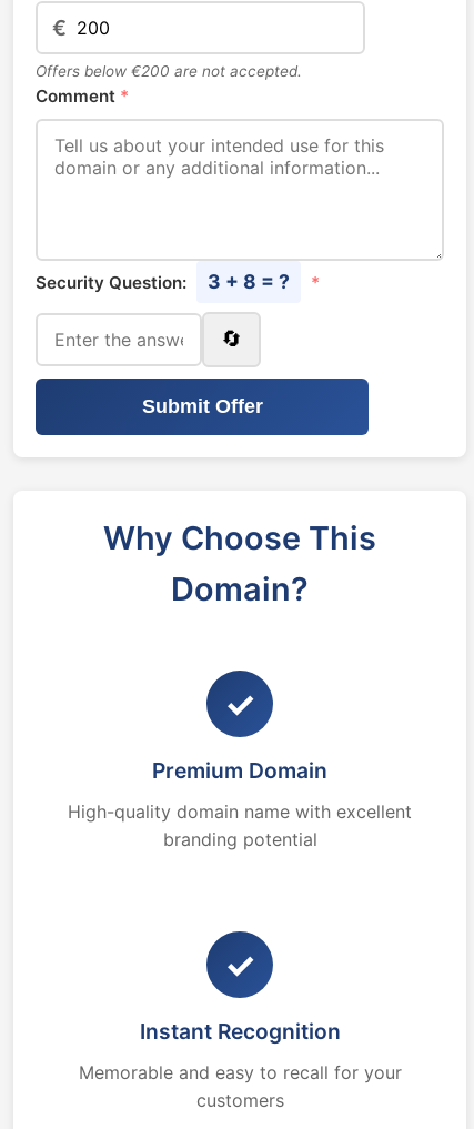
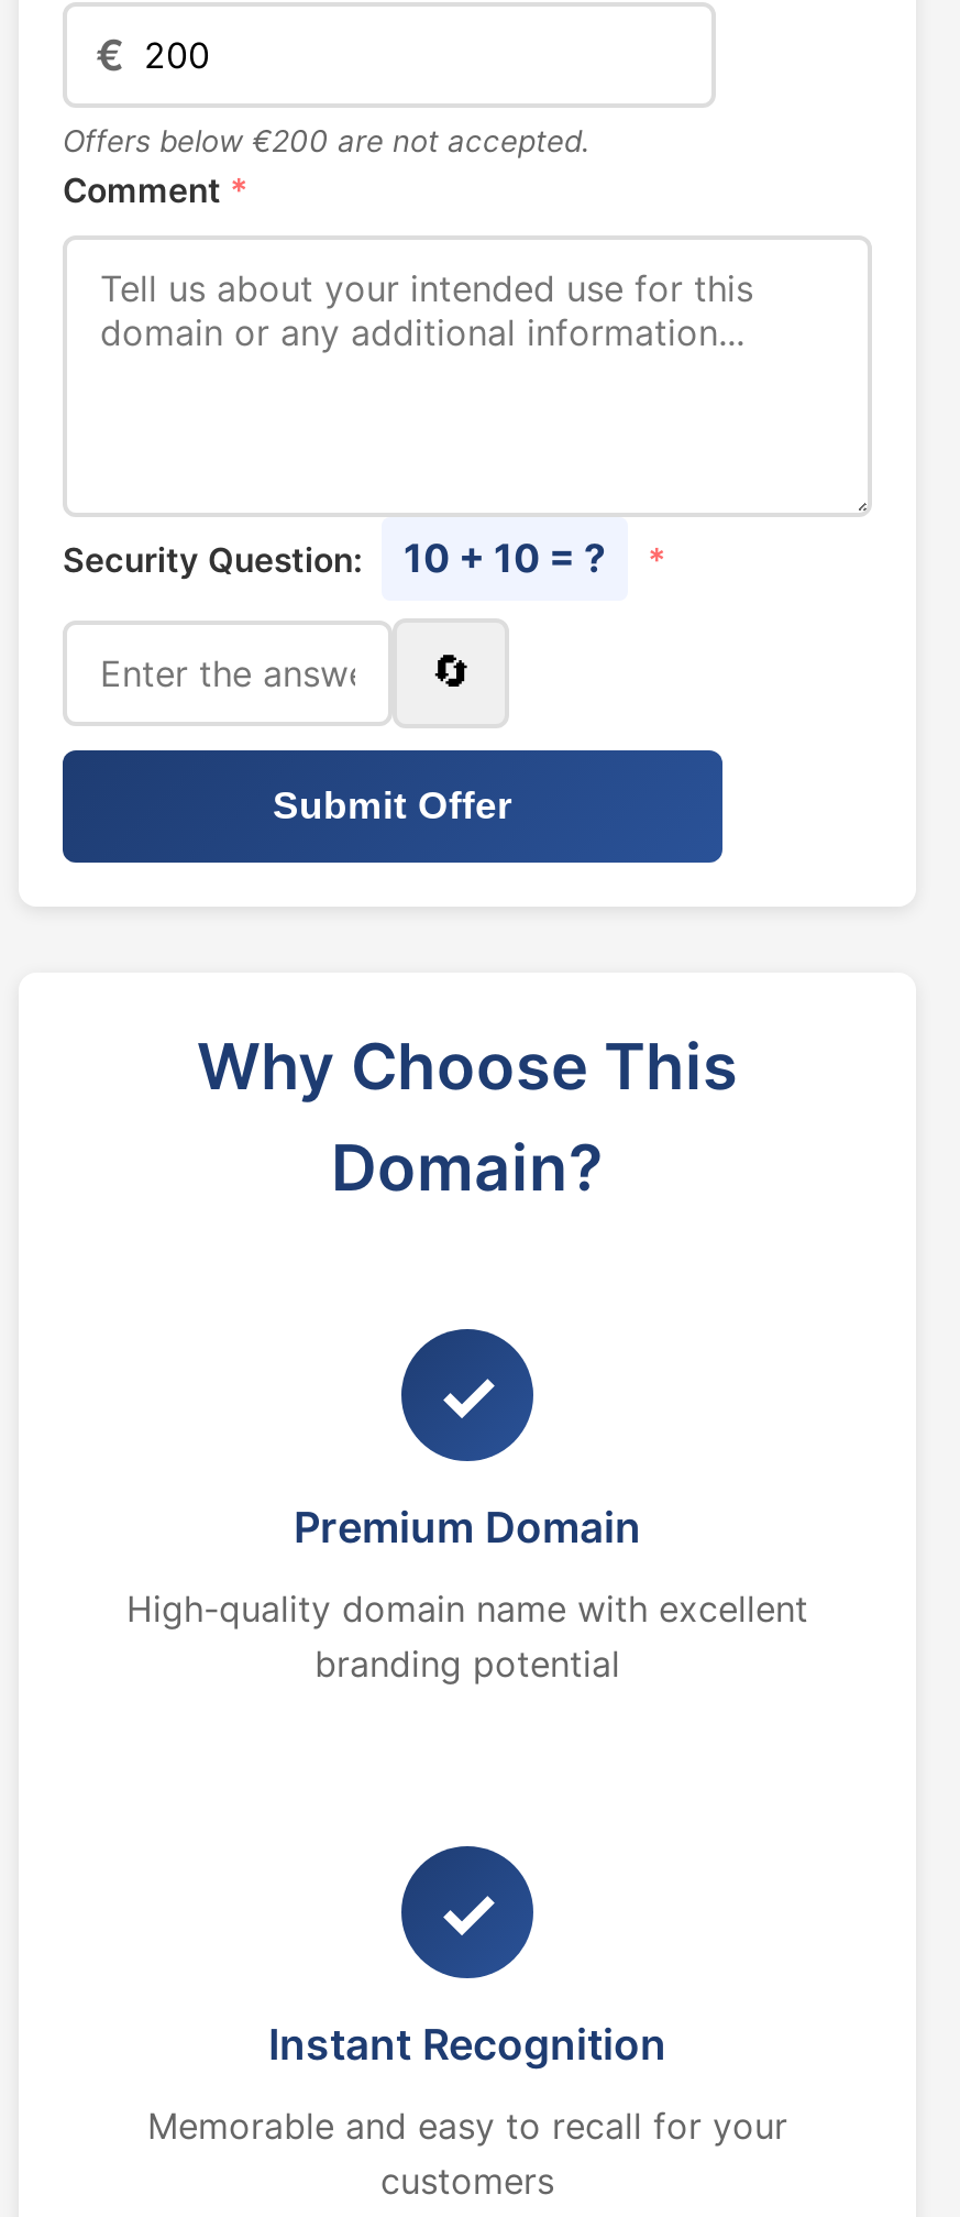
[208,270,290,293] 3 + 8 = ? -> [404,535,606,581] 10 + 10 = ?

